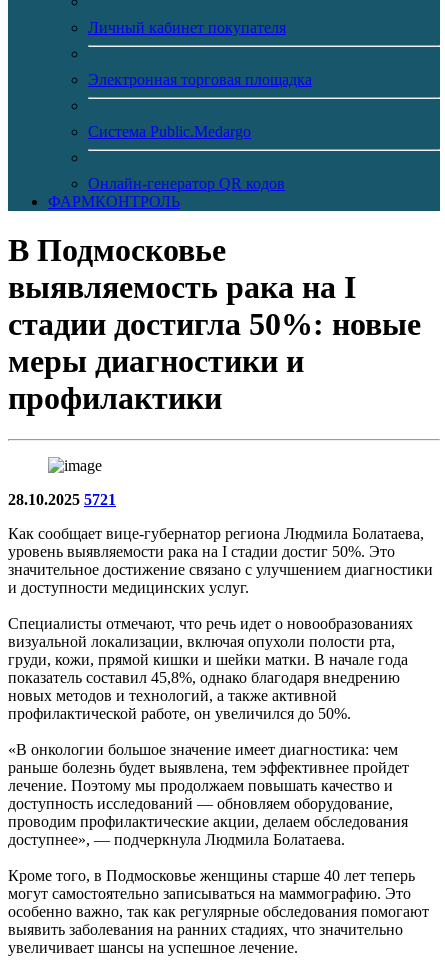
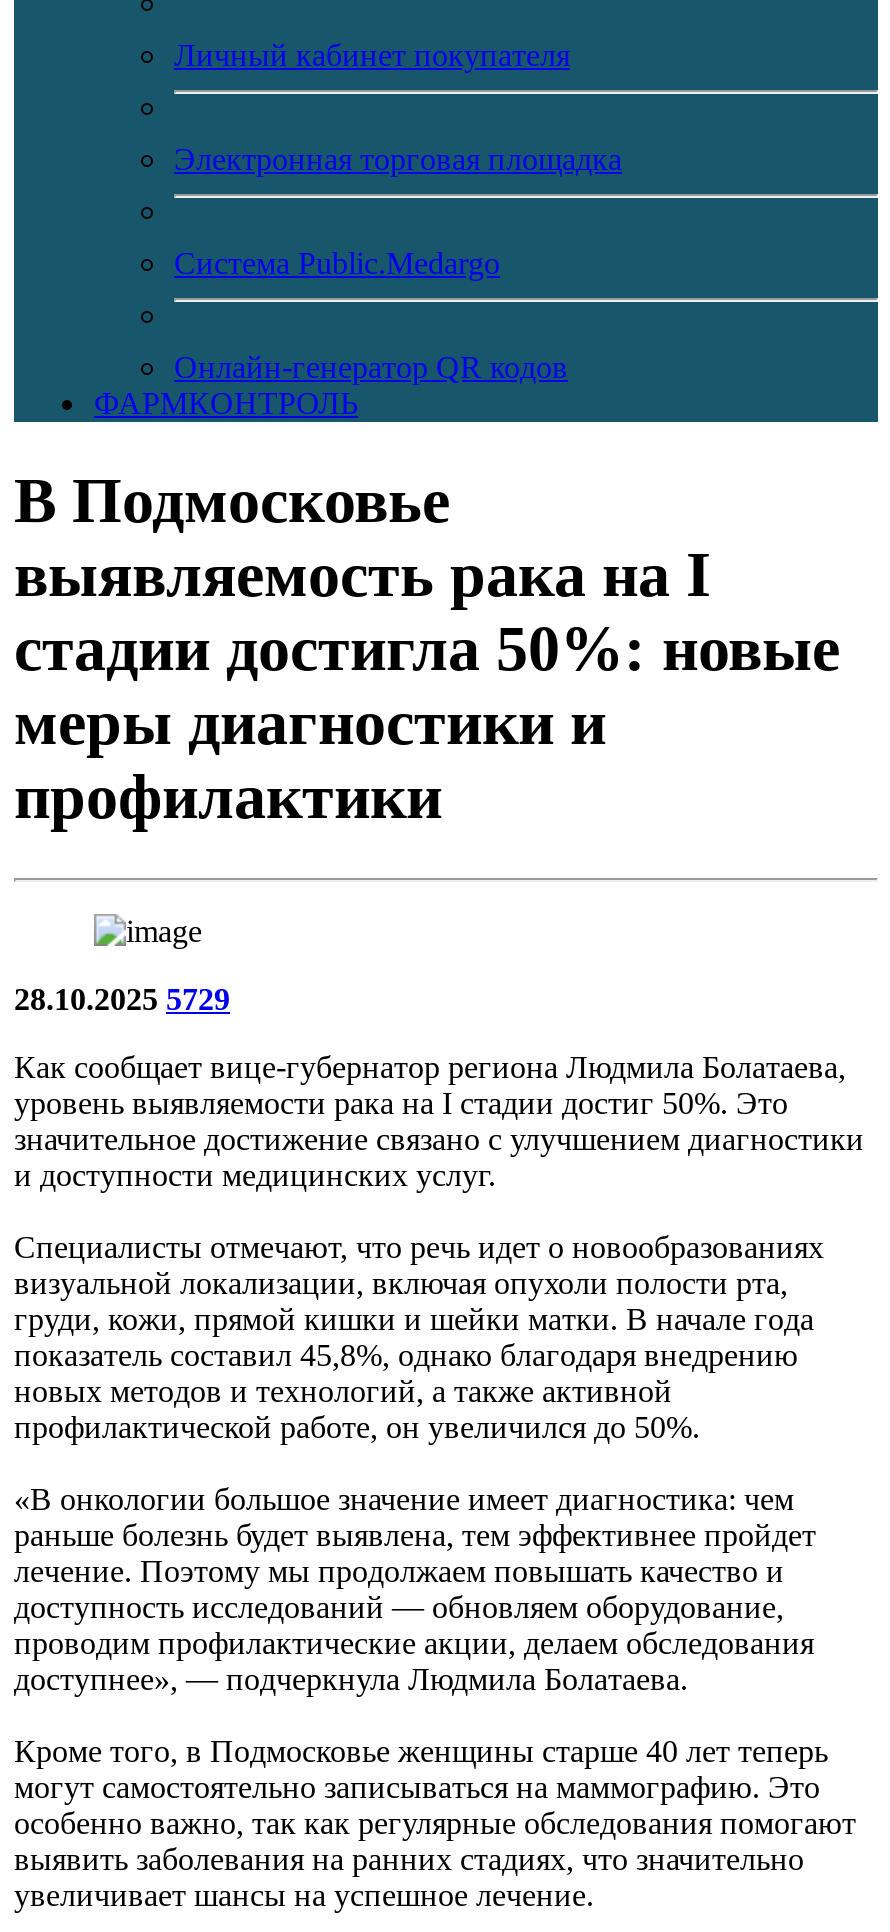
[8,491,116,508] 28.10.2025 5721 -> [14,982,230,1016] 28.10.2025 5729

